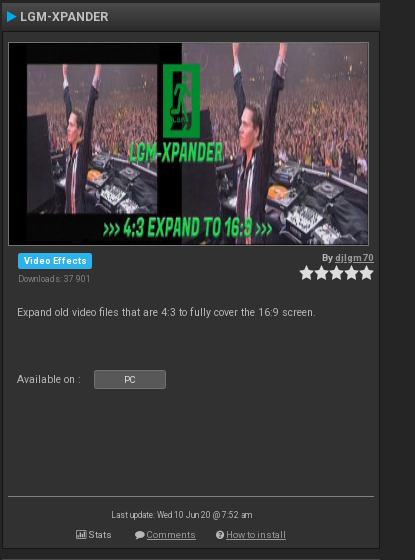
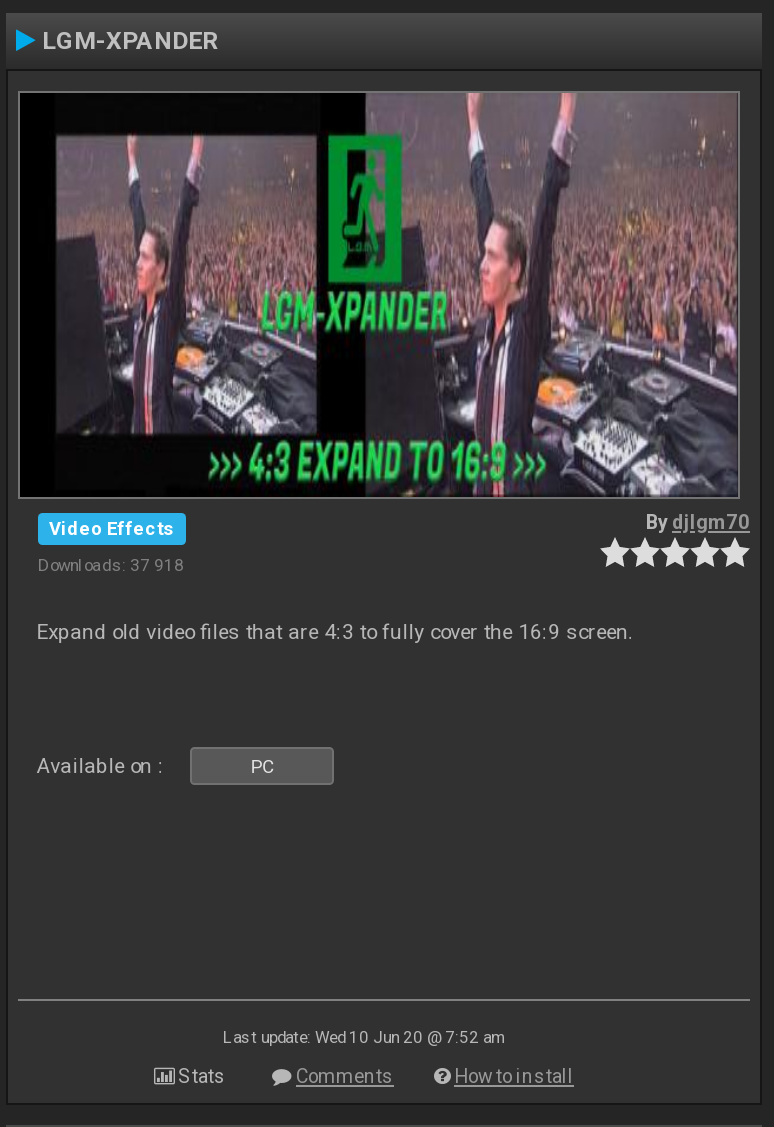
[18,274,91,284] Downloads: 37 901 -> [38,554,184,574] Downloads: 37 918

